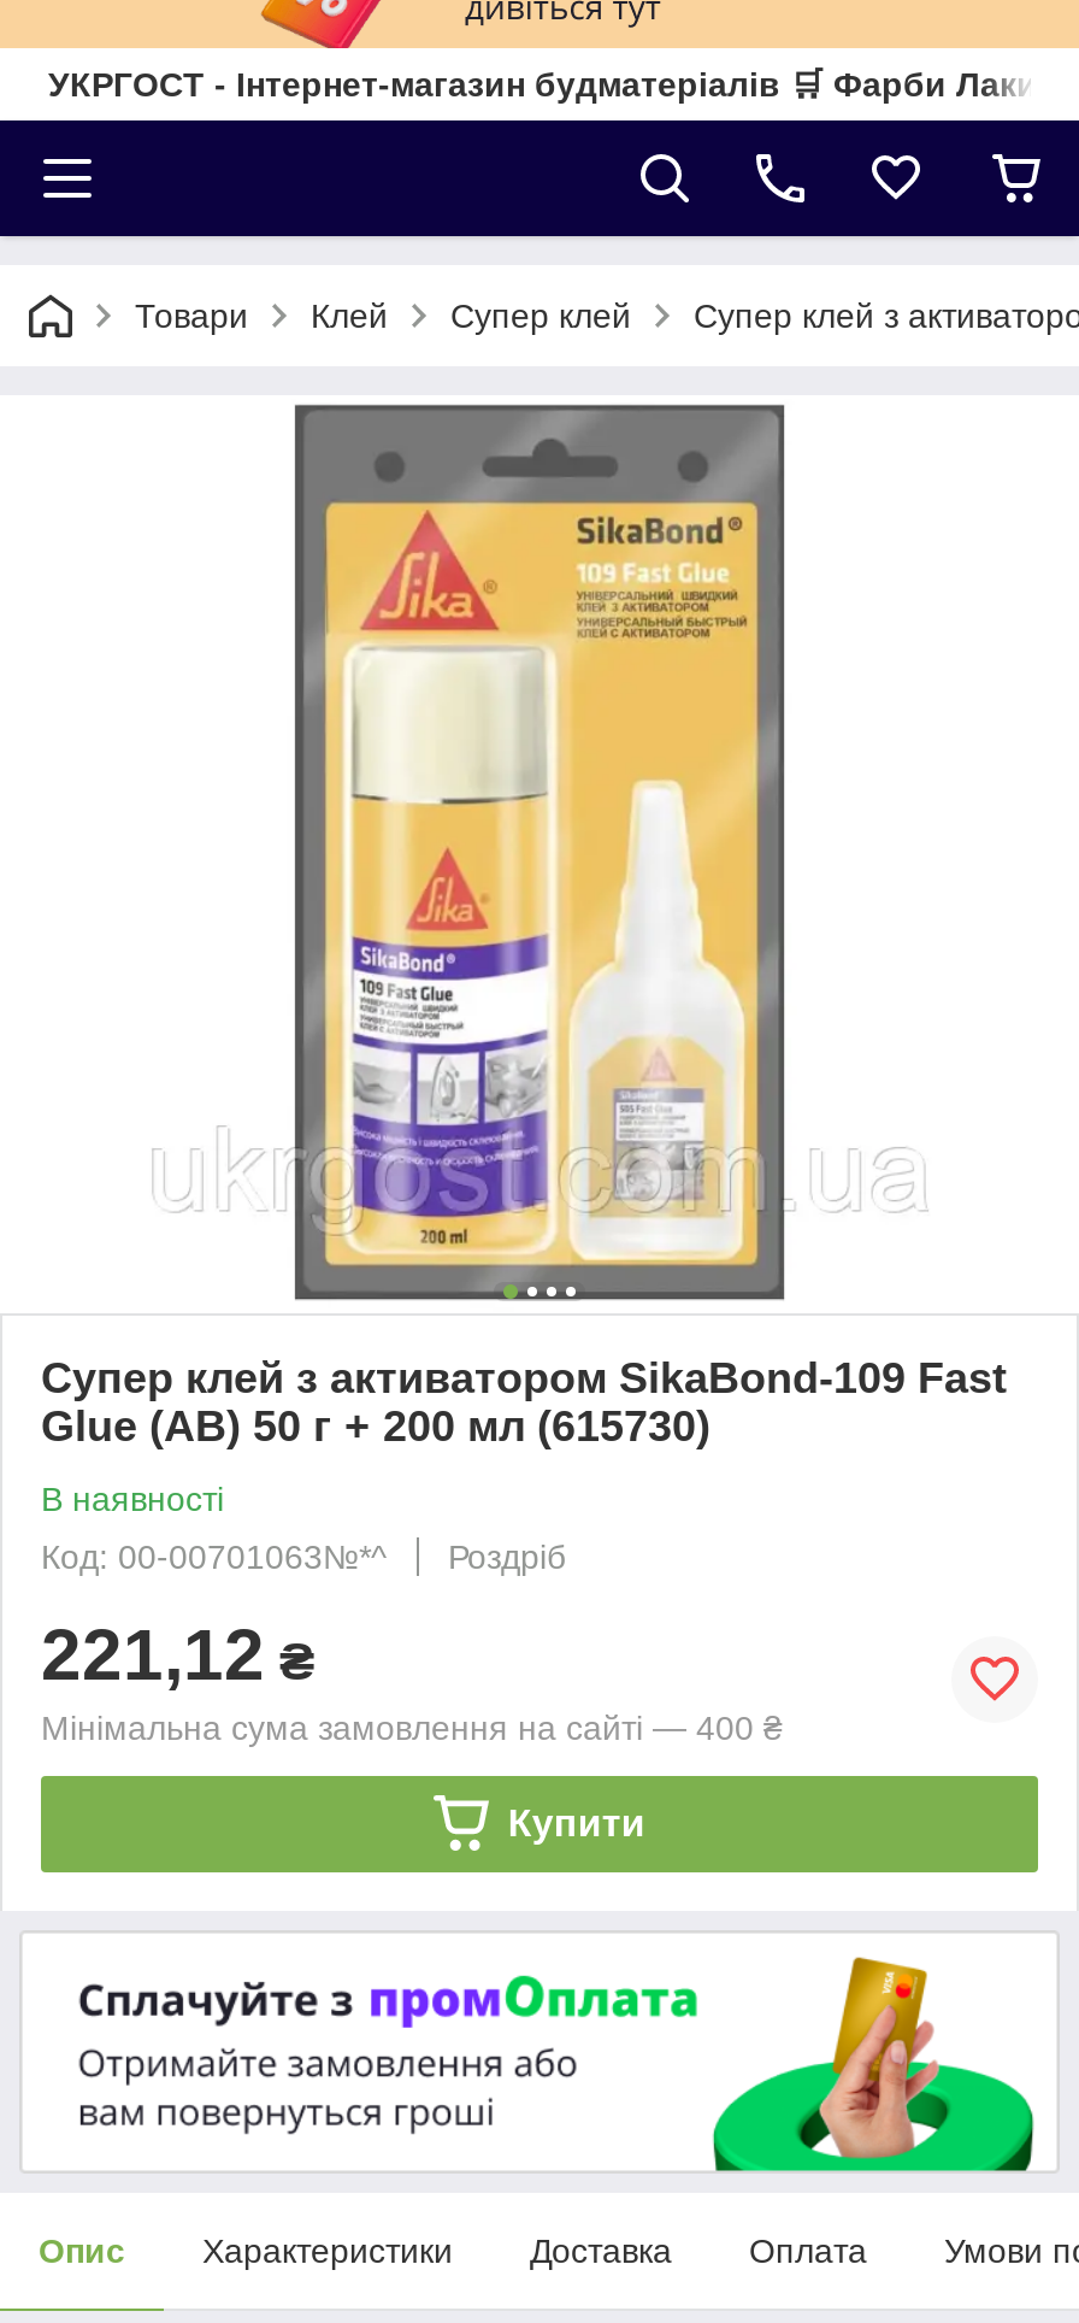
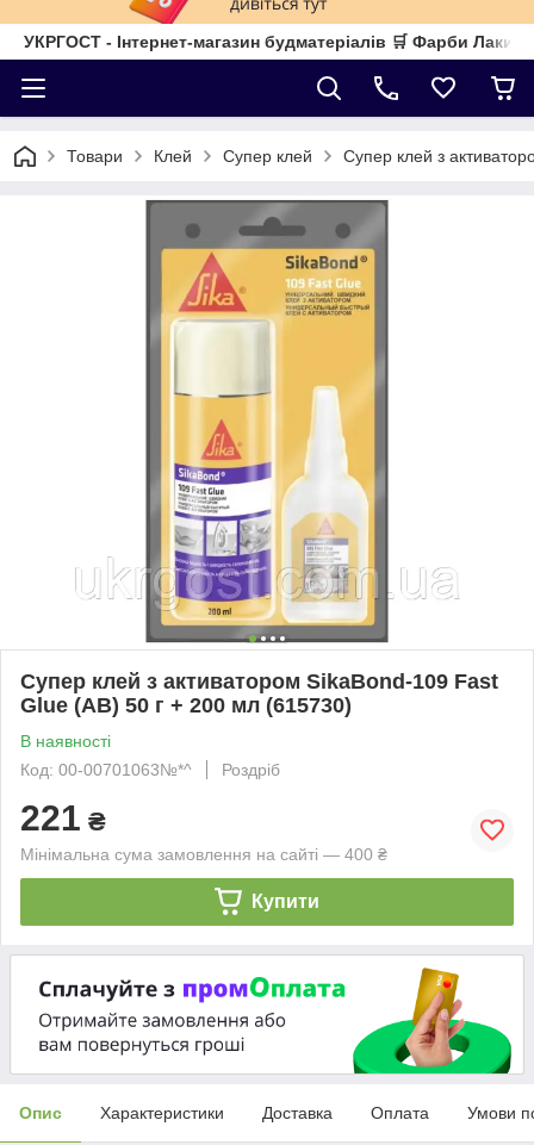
[41,1614,316,1694] 221,12 ₴ -> [20,798,106,837] 221 ₴

